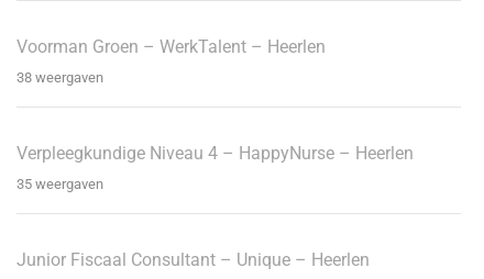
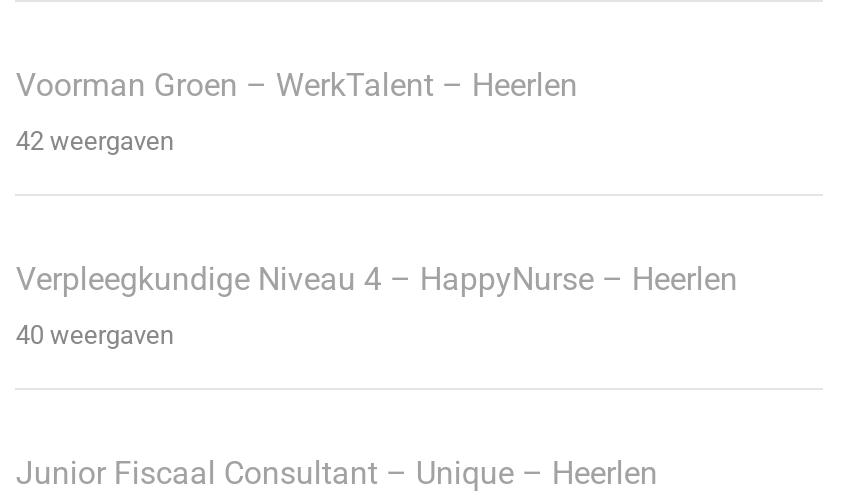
[17,69,104,86] 38 weergaven -> [16,126,174,156] 42 weergaven
[17,176,104,192] 35 weergaven -> [16,320,174,350] 40 weergaven

